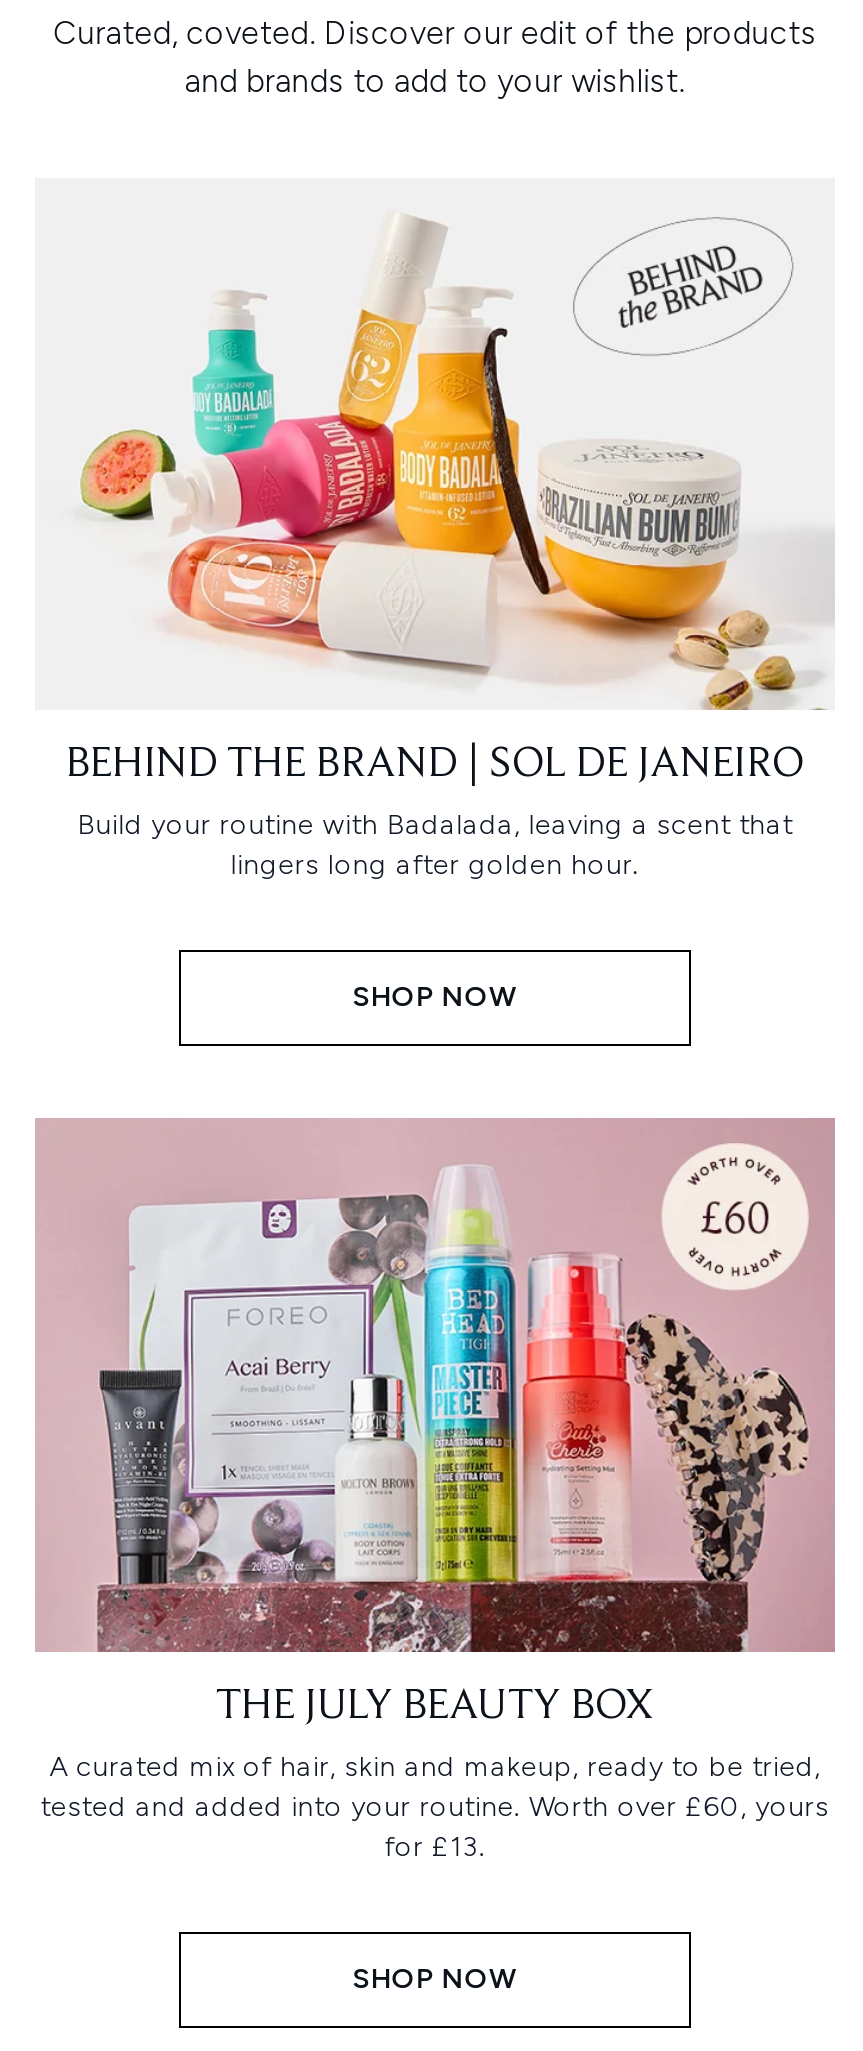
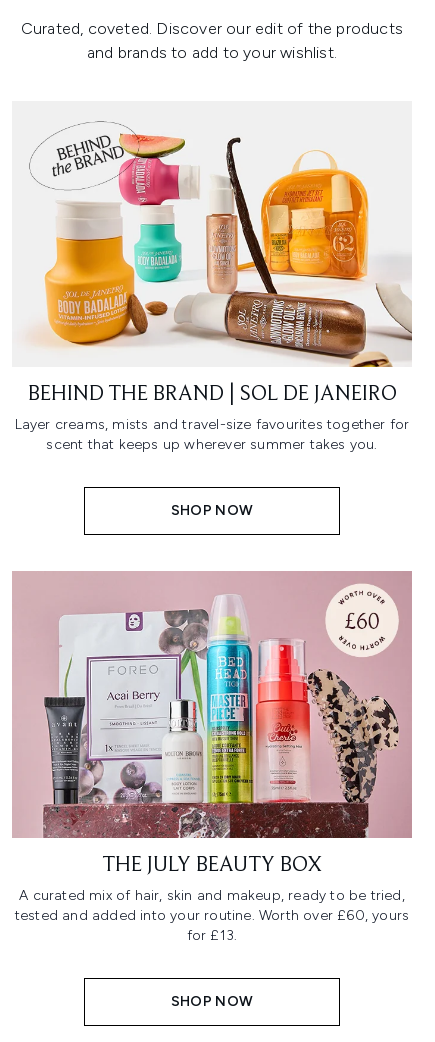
[79,216,835,712] [image] -> [29,121,413,368] [image]
[77,808,793,882] Build your routine with Badalada, leaving a scent that | lingers long after golden hour. -> [15,416,409,453] Layer creams, mists and travel-size favourites together for | scent that keeps up wherever summer takes you.

